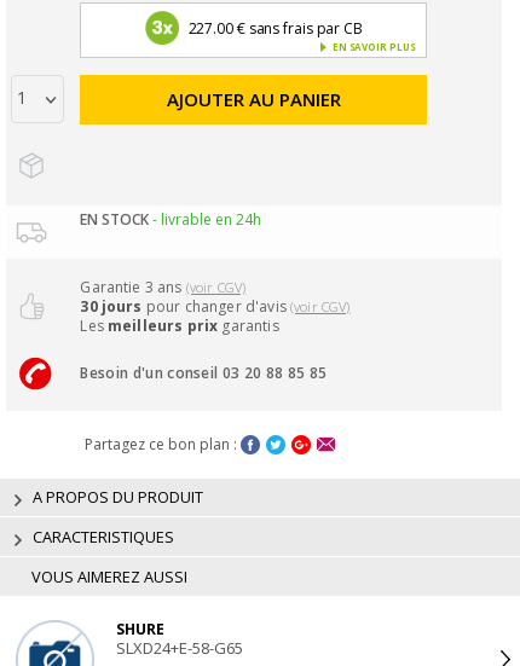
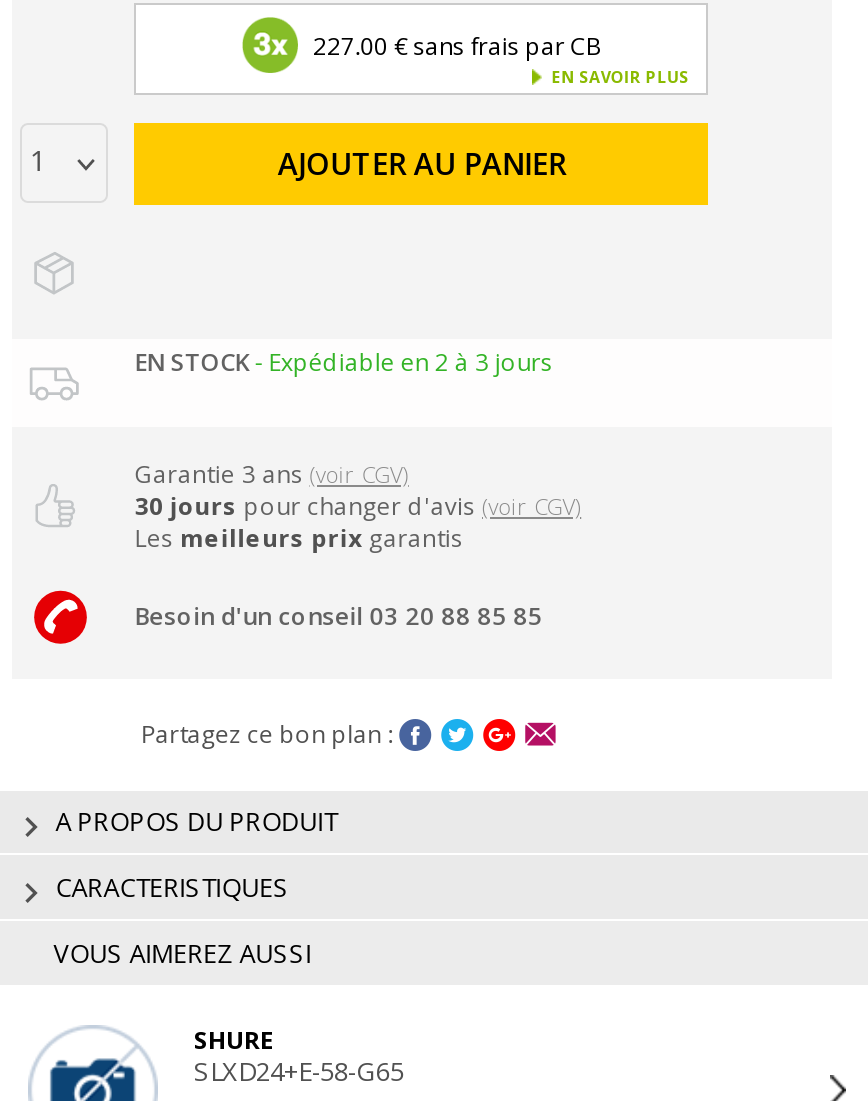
[80,209,262,230] EN STOCK - livrable en 24h -> [135,345,553,379] EN STOCK - Expédiable en 2 à 3 jours

